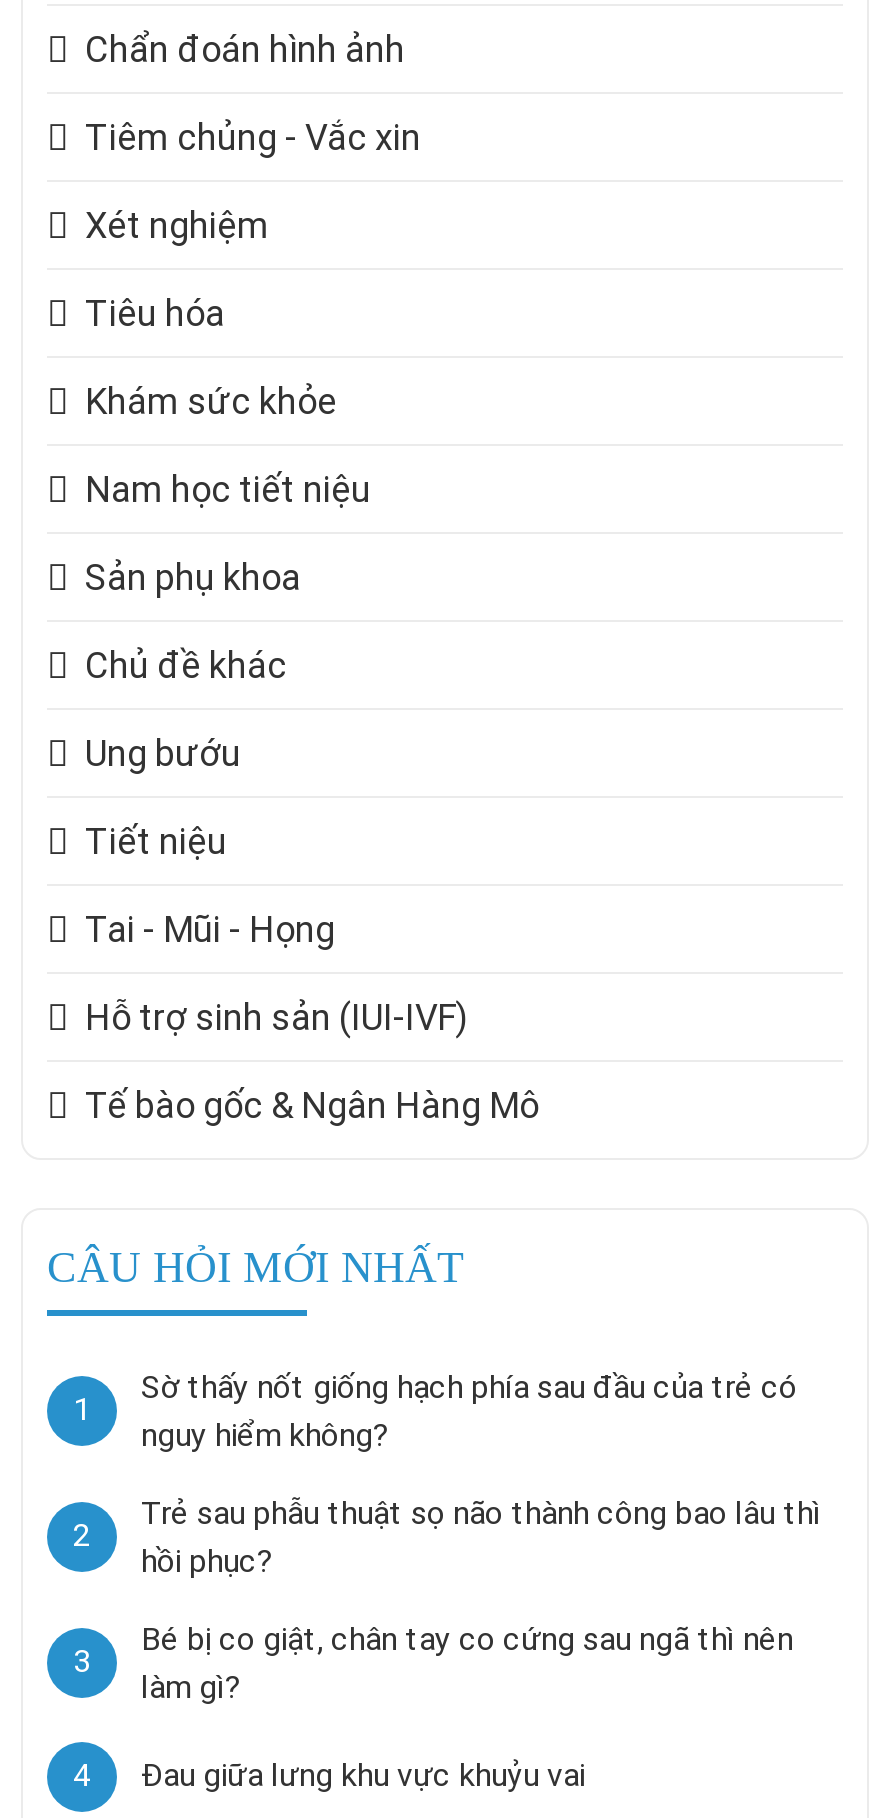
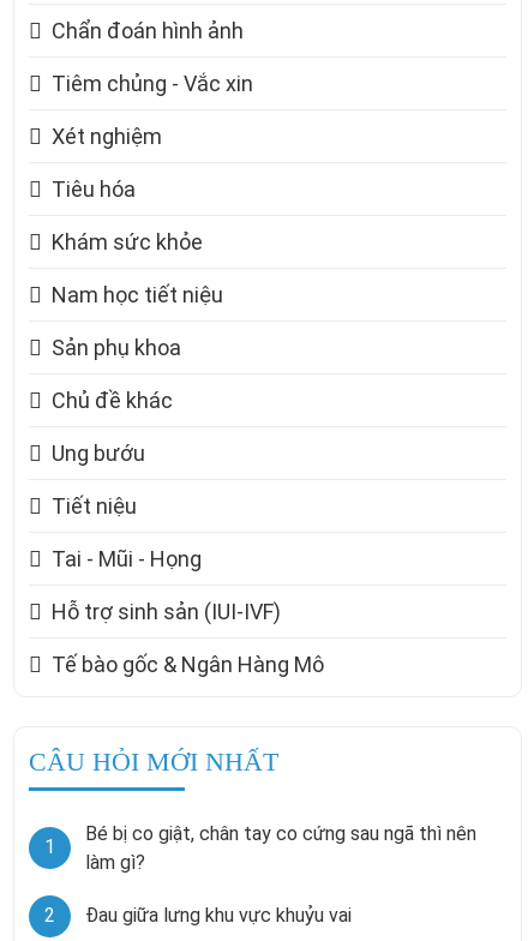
[73,1368,797,1555] Sờ thấy nốt giống hạch phía sau đầu của trẻ có | nguy hiểm không? | 2 -> none
[73,1494,821,1681] Trẻ sau phẫu thuật sọ não thành công bao lâu thì | hồi phục? | 3 -> none
[73,1756,585,1795] 4 Đau giữa lưng khu vực khuỷu vai -> [44,904,352,927] 2 Đau giữa lưng khu vực khuỷu vai

